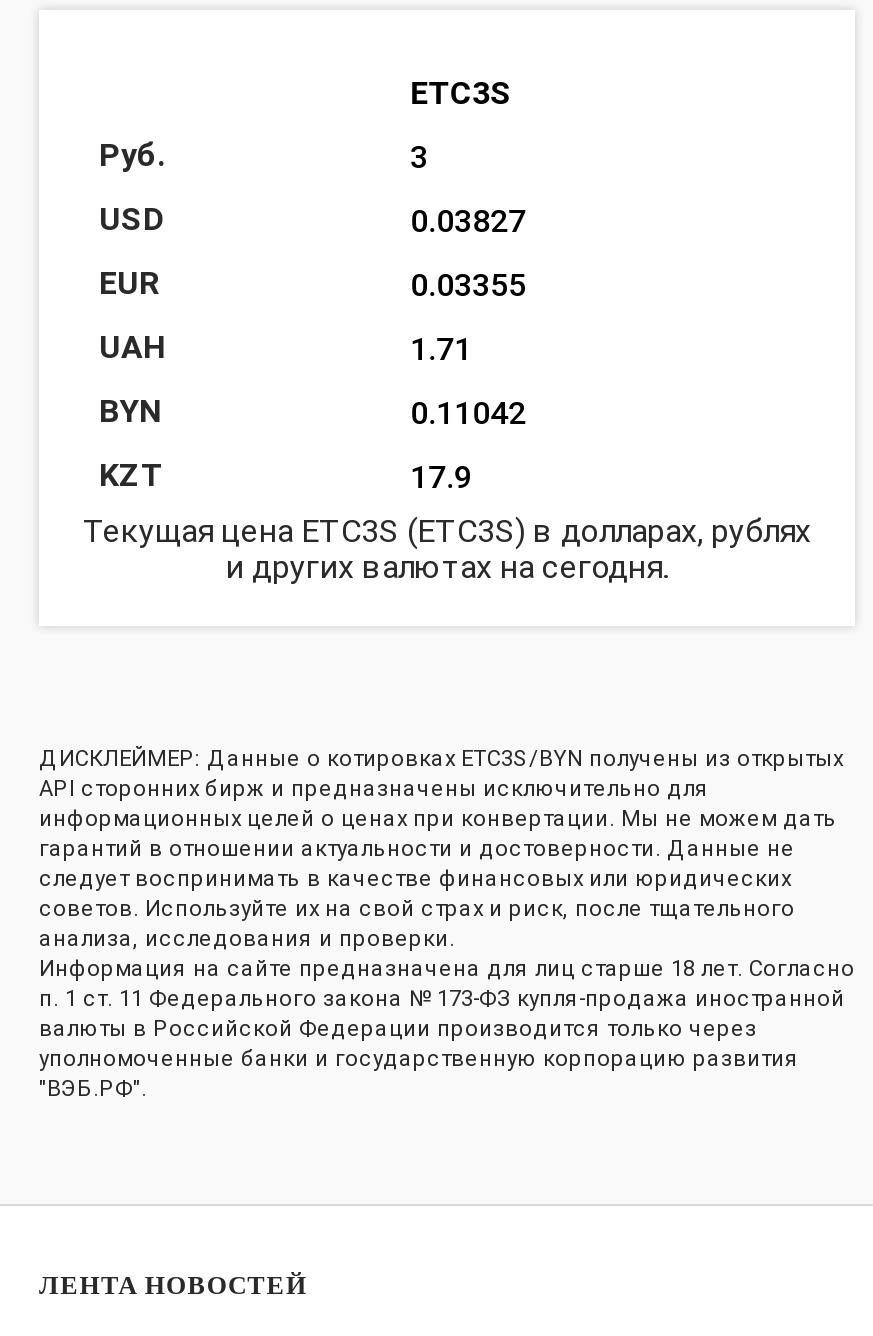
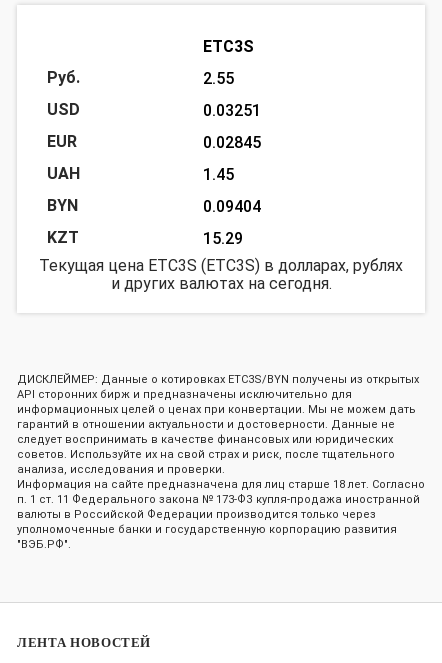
[410,138,428,176] 3 -> [203,69,234,88] 2.55
[410,202,526,240] 0.03827 -> [203,101,261,120] 0.03251
[410,266,526,304] 0.03355 -> [203,133,261,152] 0.02845
[410,330,472,368] 1.71 -> [203,165,234,184] 1.45
[410,394,526,432] 0.11042 -> [203,197,261,216] 0.09404
[410,458,472,496] 17.9 -> [203,229,243,248] 15.29

